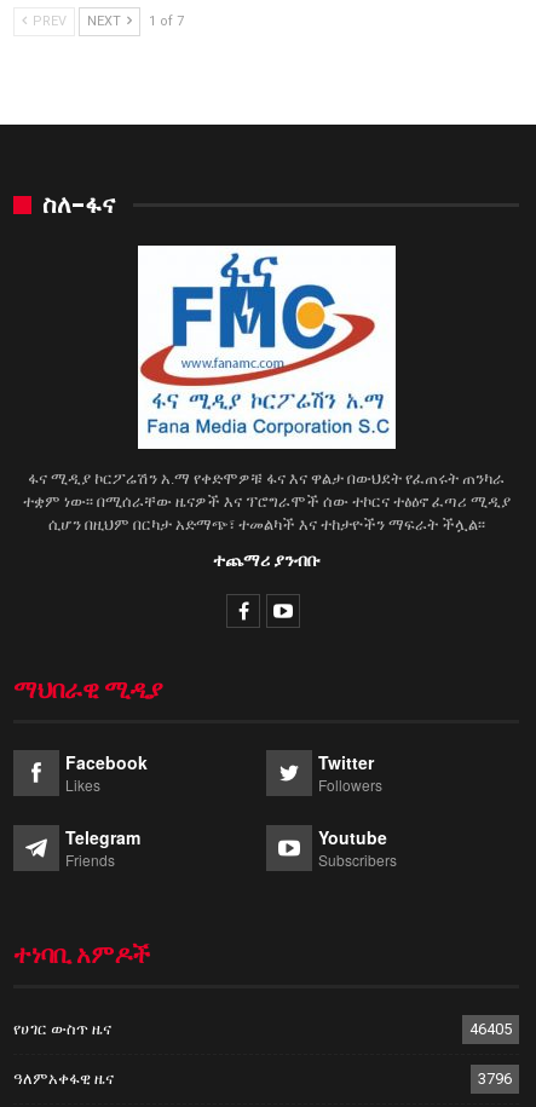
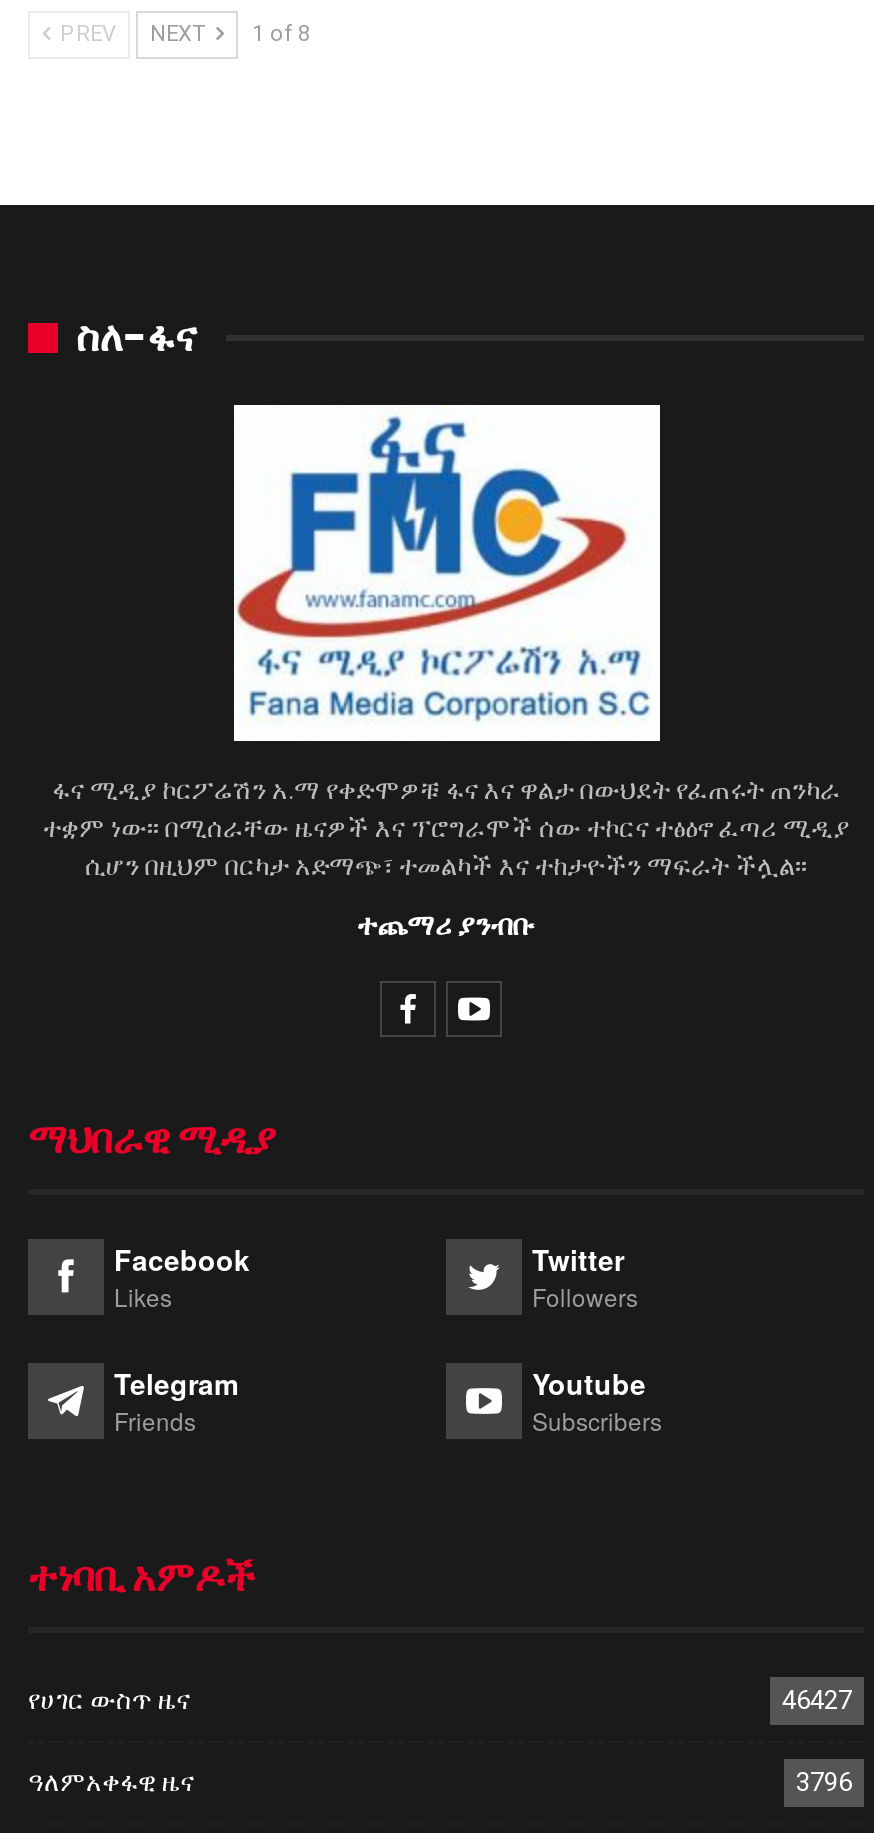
[29,13,184,29] PREV NEXT 1 of 7 -> [54,21,310,47] PREV NEXT 1 of 8
[469,1020,512,1038] 46405 -> [782,1685,852,1715] 46427

